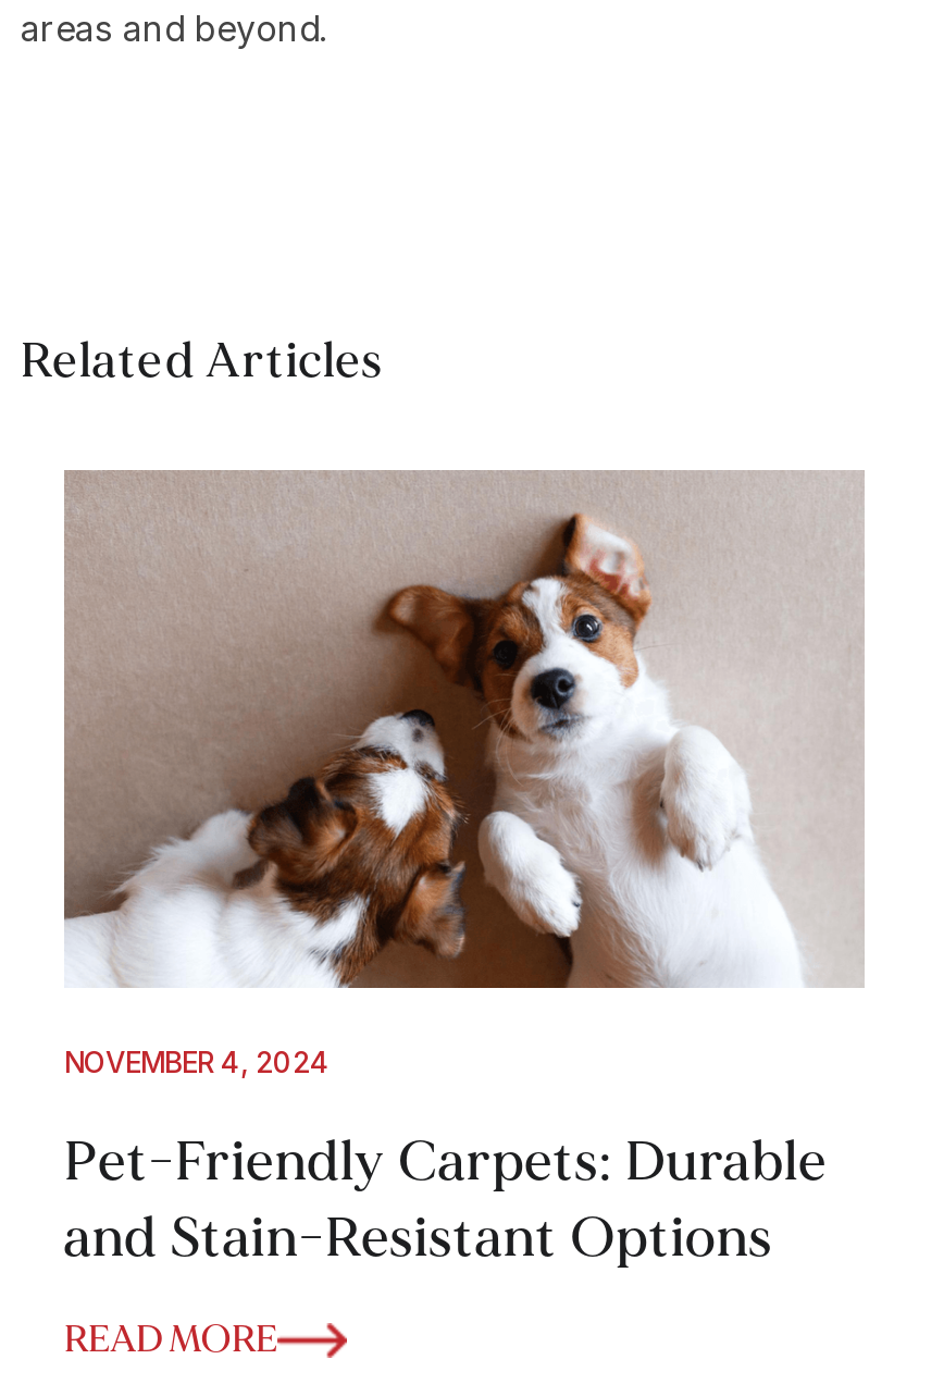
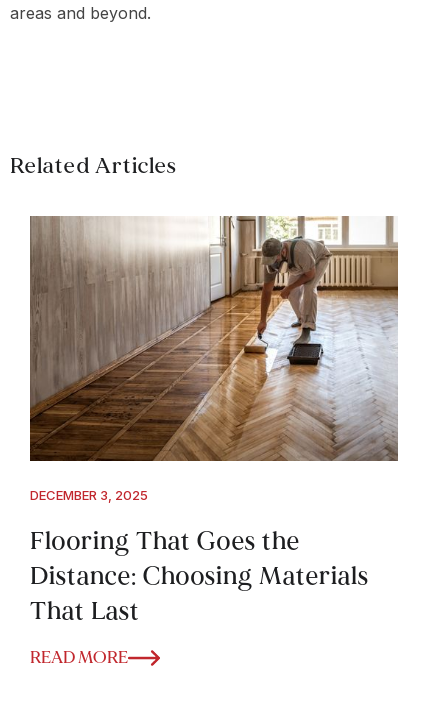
[64,470,862,1079] [image] | NOVEMBER 4, 2024 -> [29,216,398,503] [image] | DECEMBER 3, 2025
[64,1129,828,1273] Pet-Friendly Carpets: Durable | and Stain-Resistant Options -> [30,526,369,627] Flooring That Goes the | Distance: Choosing Materials | That Last

